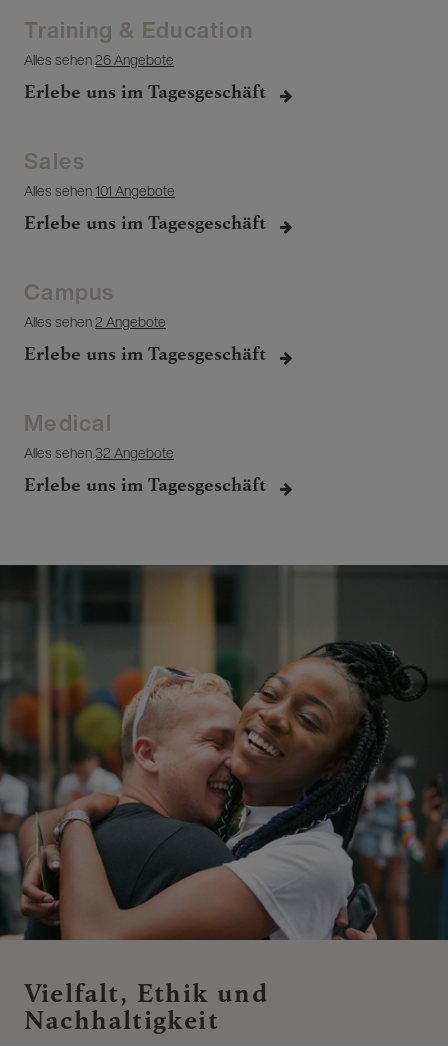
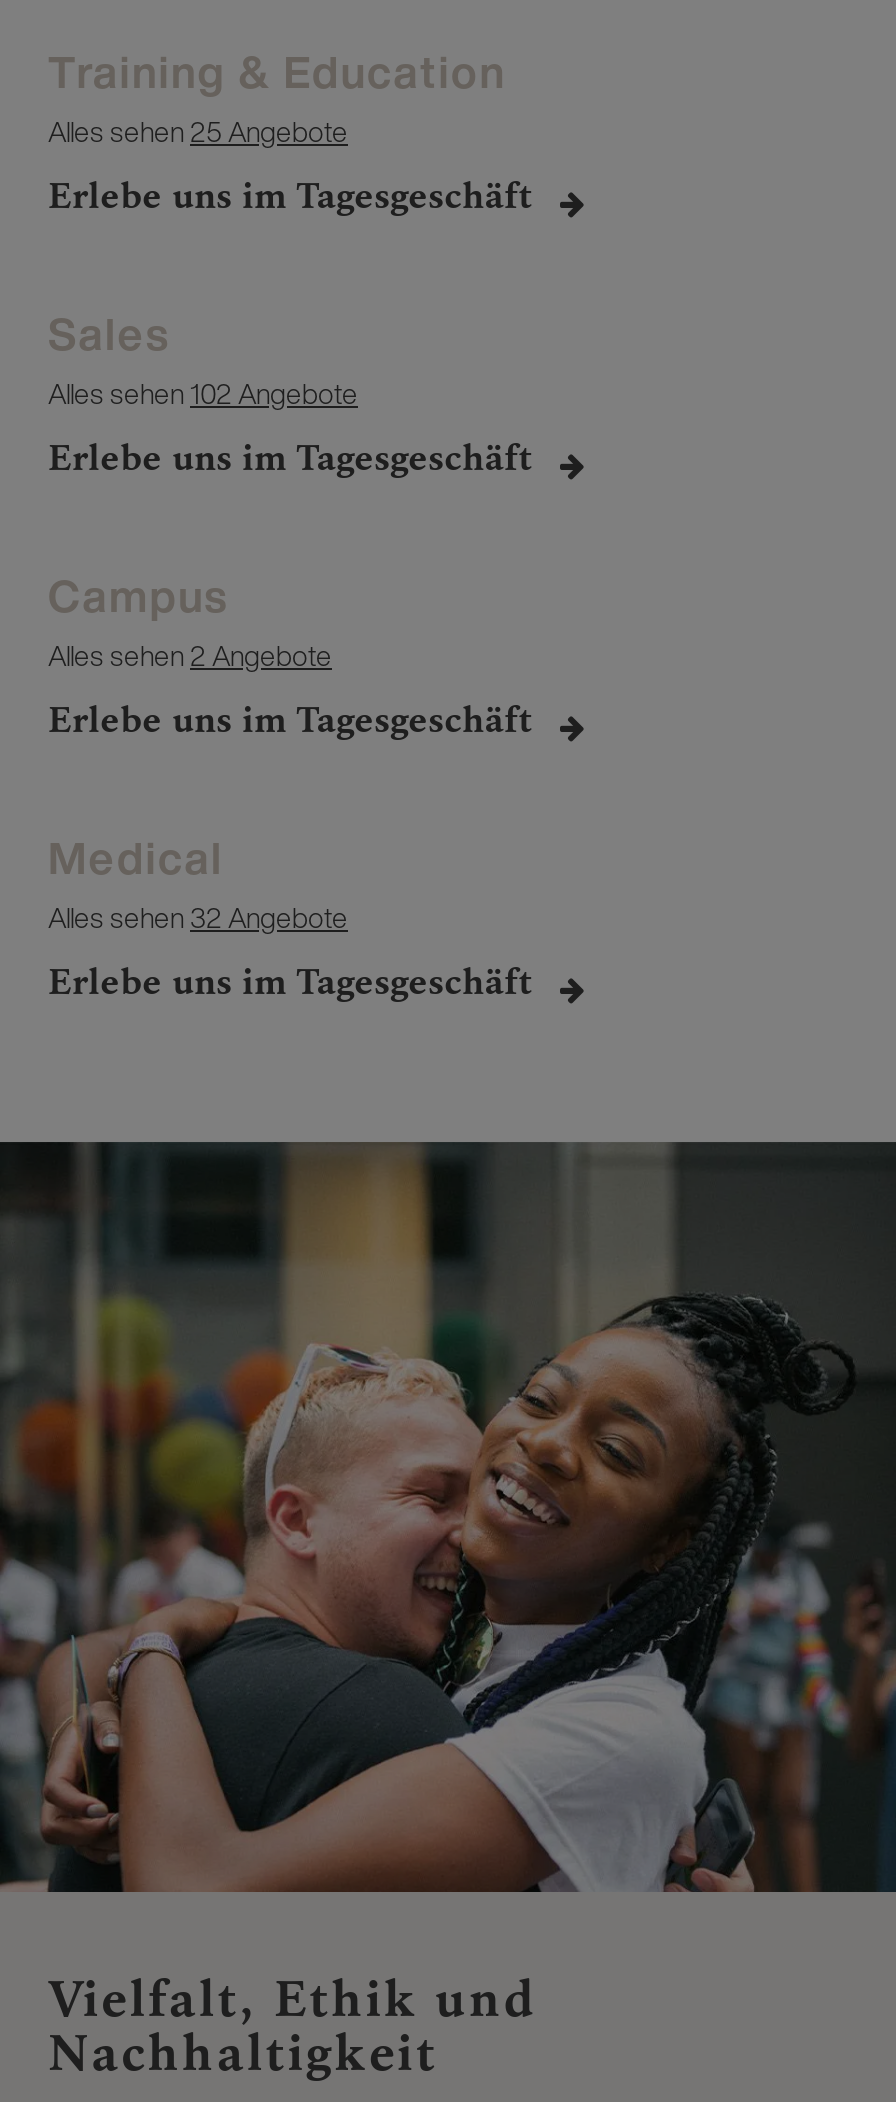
[24,49,174,70] Alles sehen 26 Angebote -> [48,110,348,152] Alles sehen 25 Angebote
[24,180,175,201] Alles sehen 101 Angebote -> [48,372,358,414] Alles sehen 102 Angebote

